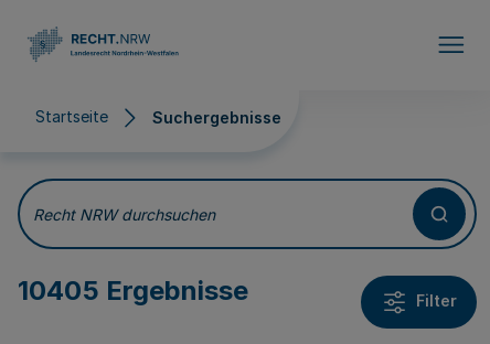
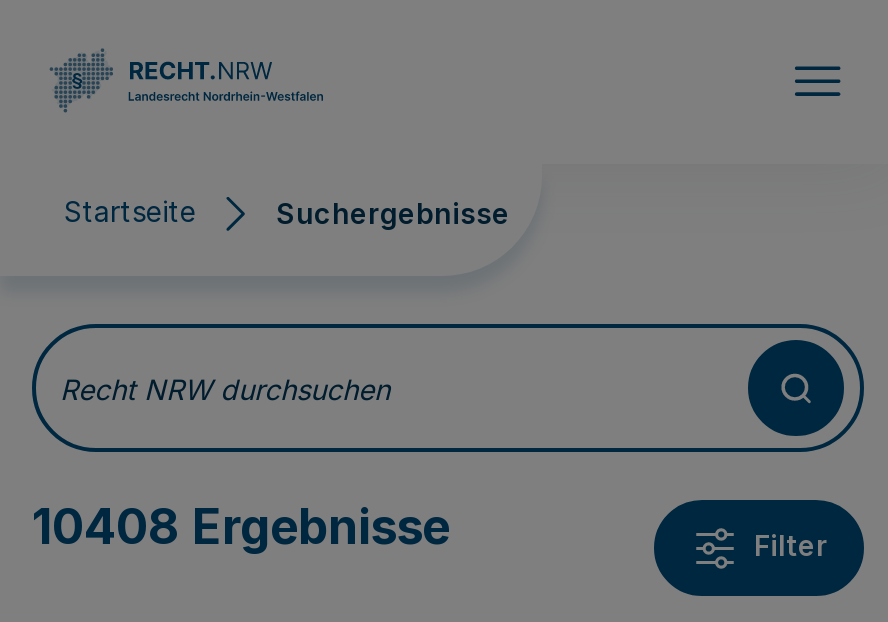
[18,275,248,307] 10405 Ergebnisse -> [32,498,450,556] 10408 Ergebnisse

